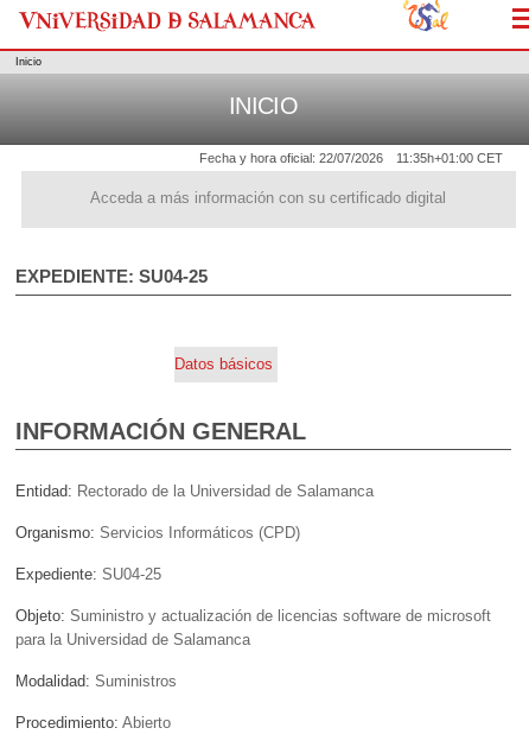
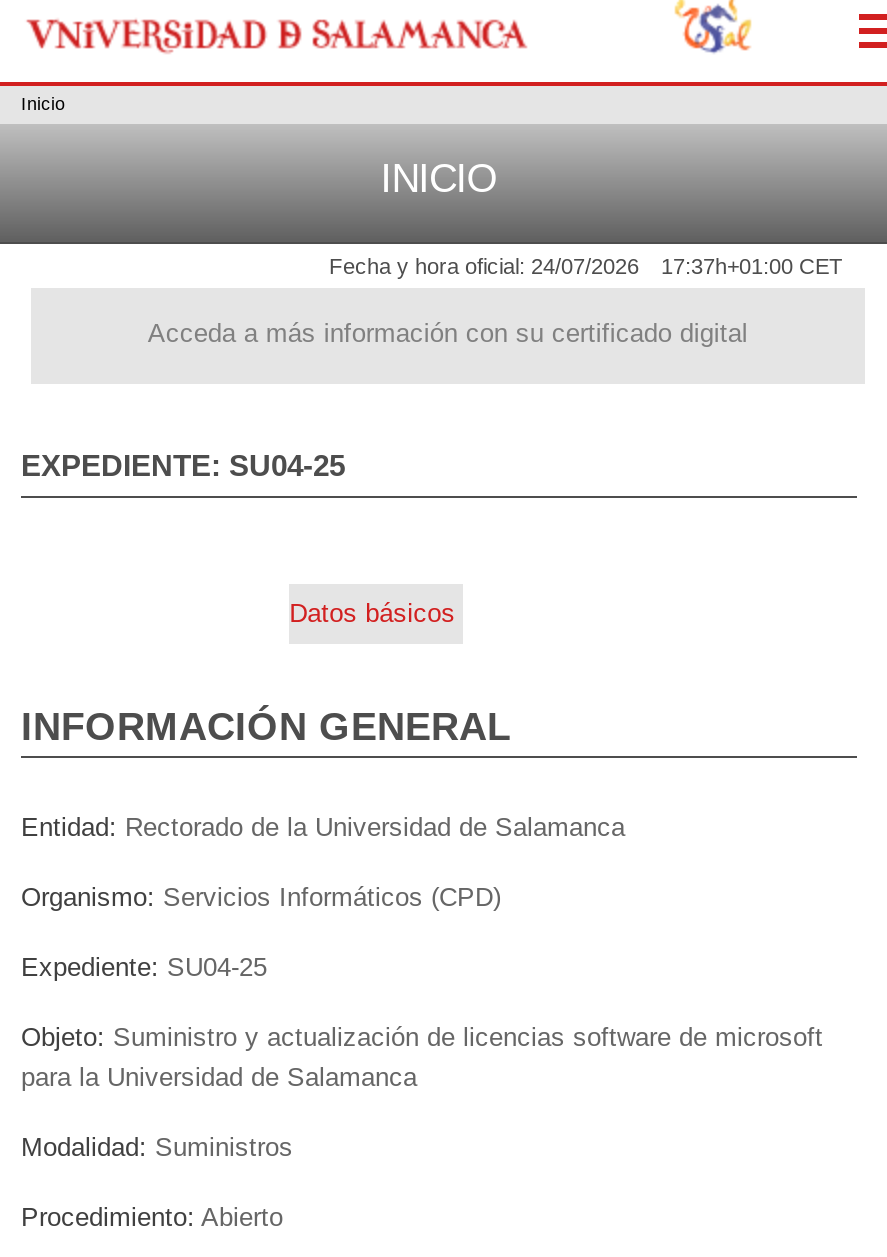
[199,151,383,165] Fecha y hora oficial: 22/07/2026 -> [329,255,639,279] Fecha y hora oficial: 24/07/2026
[396,151,503,165] 11:35h+01:00 CET -> [661,255,843,279] 17:37h+01:00 CET

